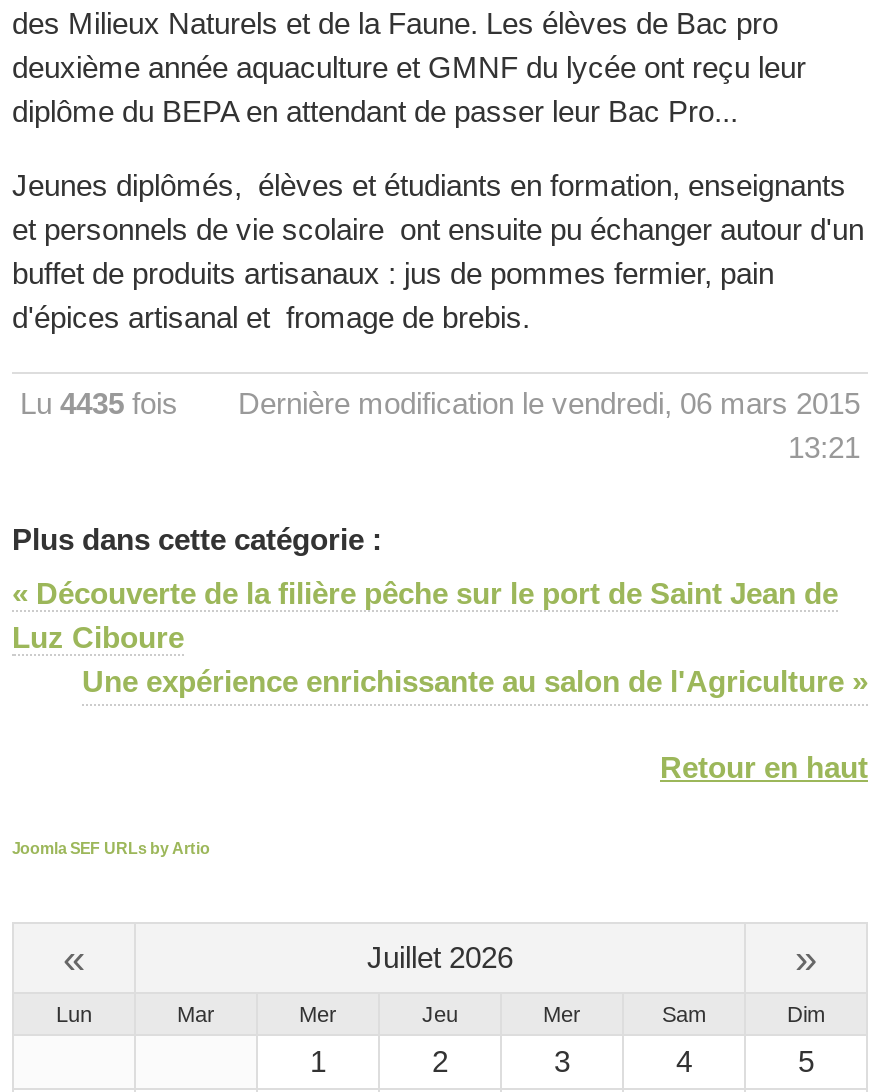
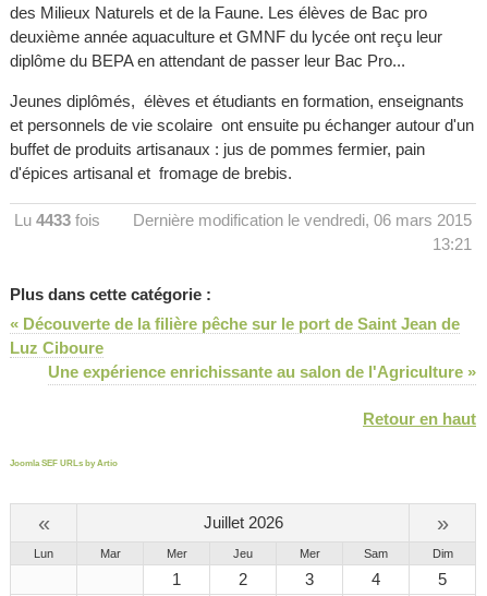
[20,387,860,421] Lu 4435 fois Dernière modification le vendredi, 06 mars 2015 -> [14,211,472,230] Lu 4433 fois Dernière modification le vendredi, 06 mars 2015

